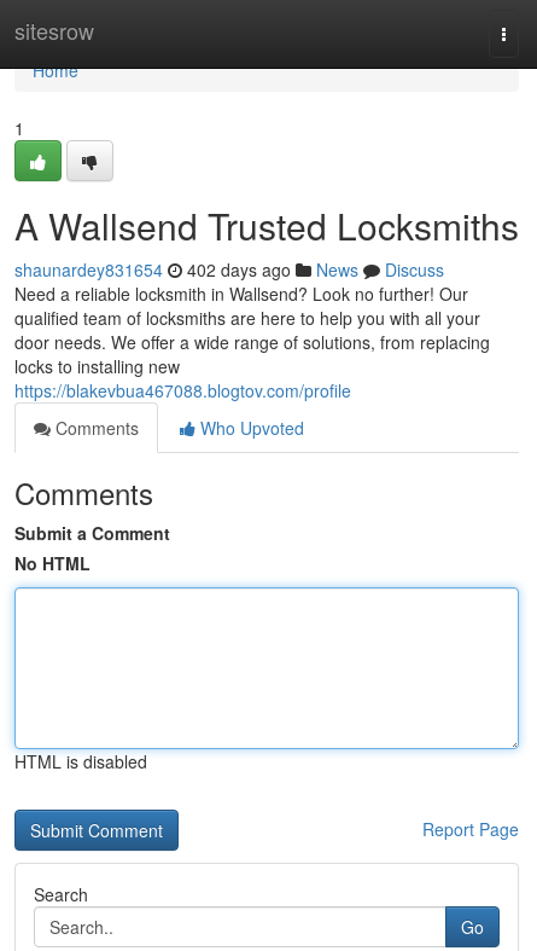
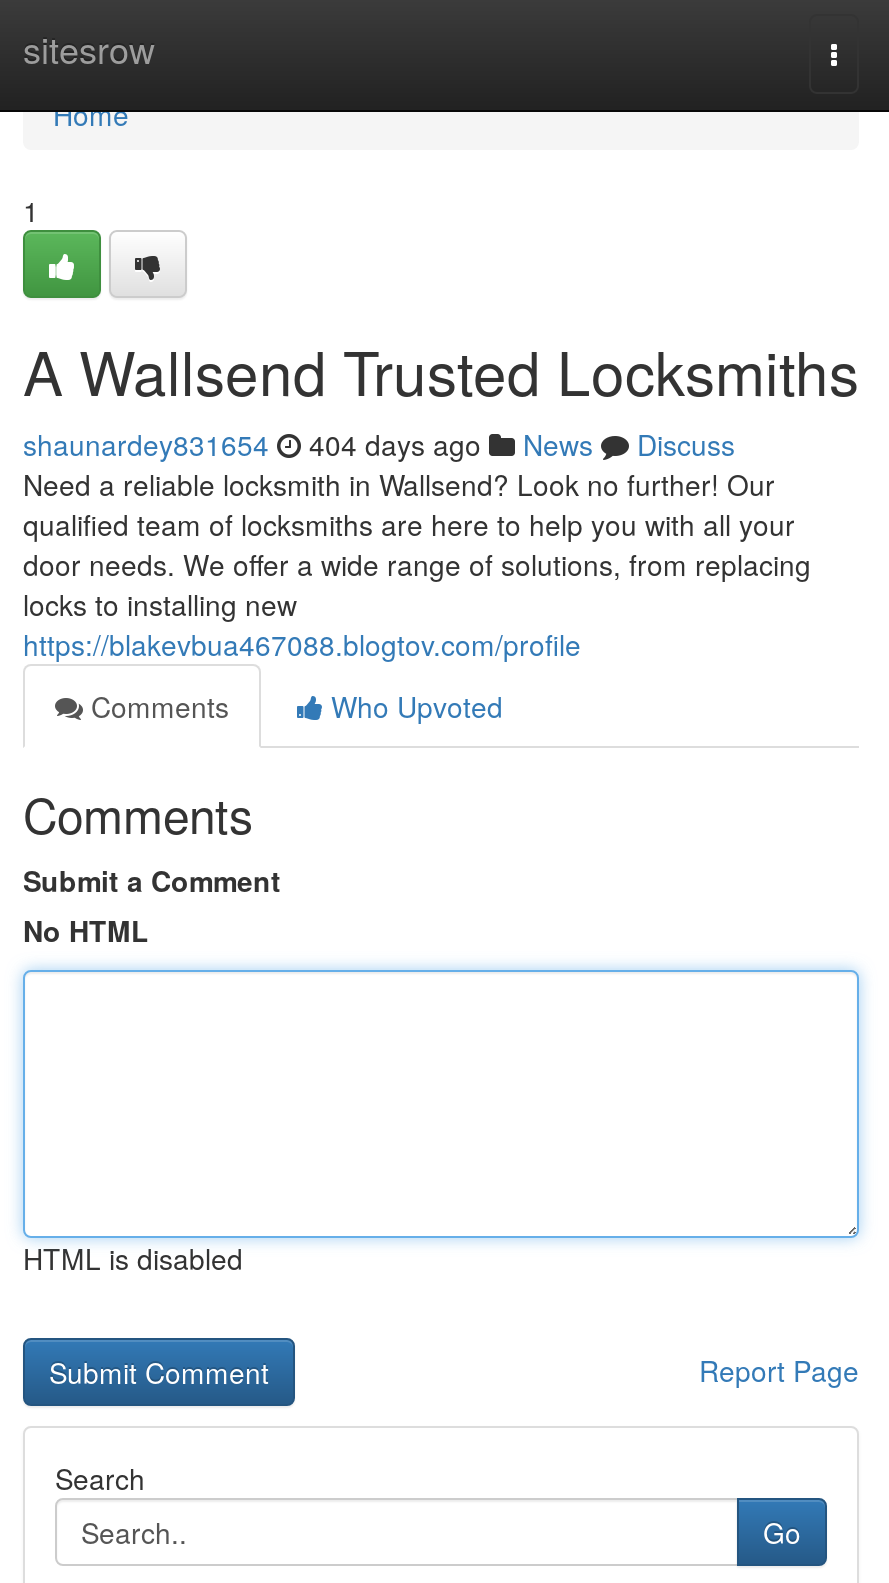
[14,257,444,282] shaunardey831654 402 days ago News Discuss -> [23,424,735,464] shaunardey831654 404 days ago News Discuss

